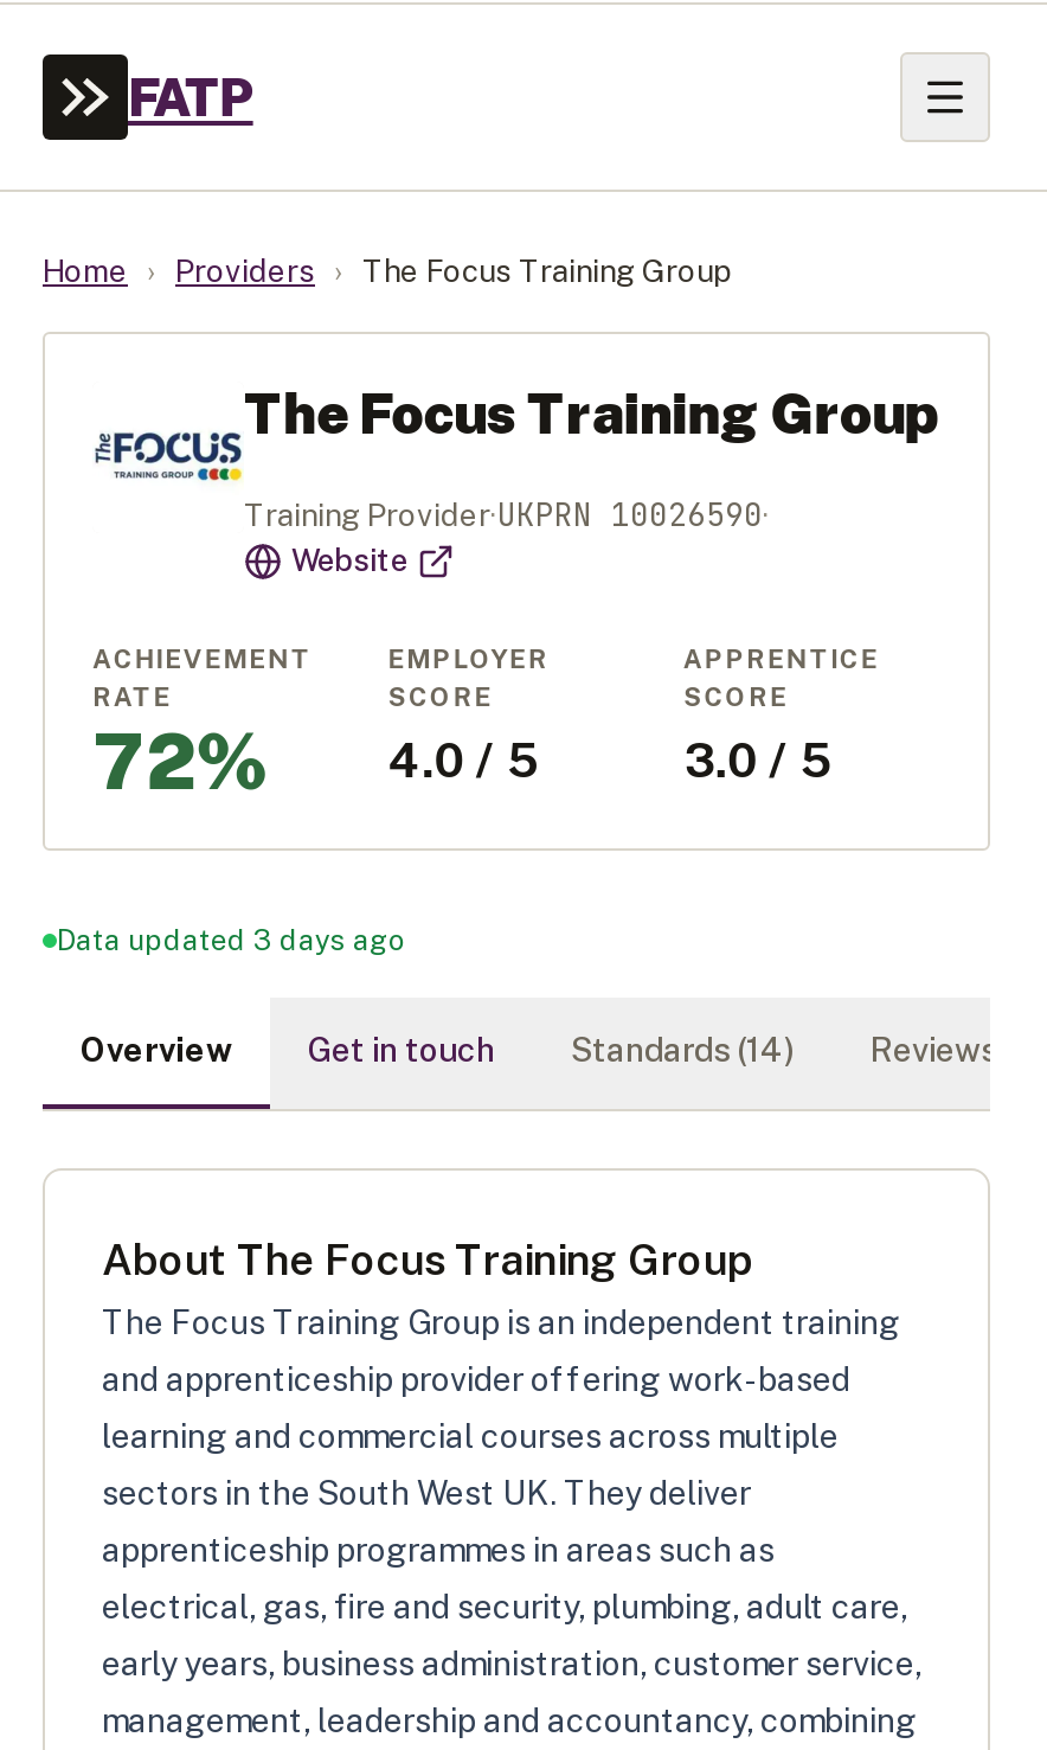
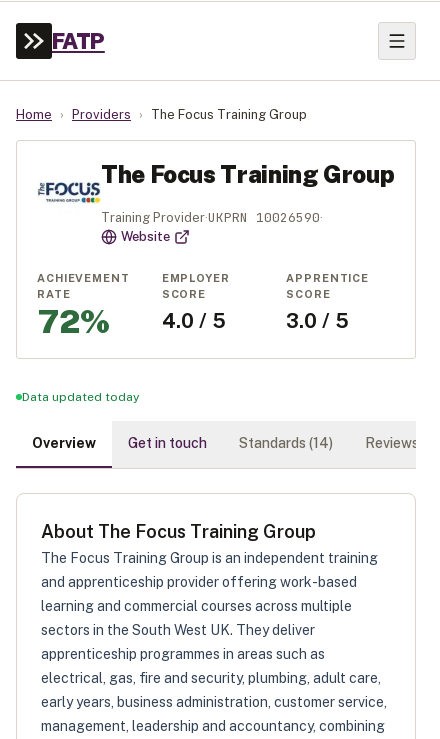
[57,924,407,957] Data updated 3 days ago -> [22,390,139,404] Data updated today

